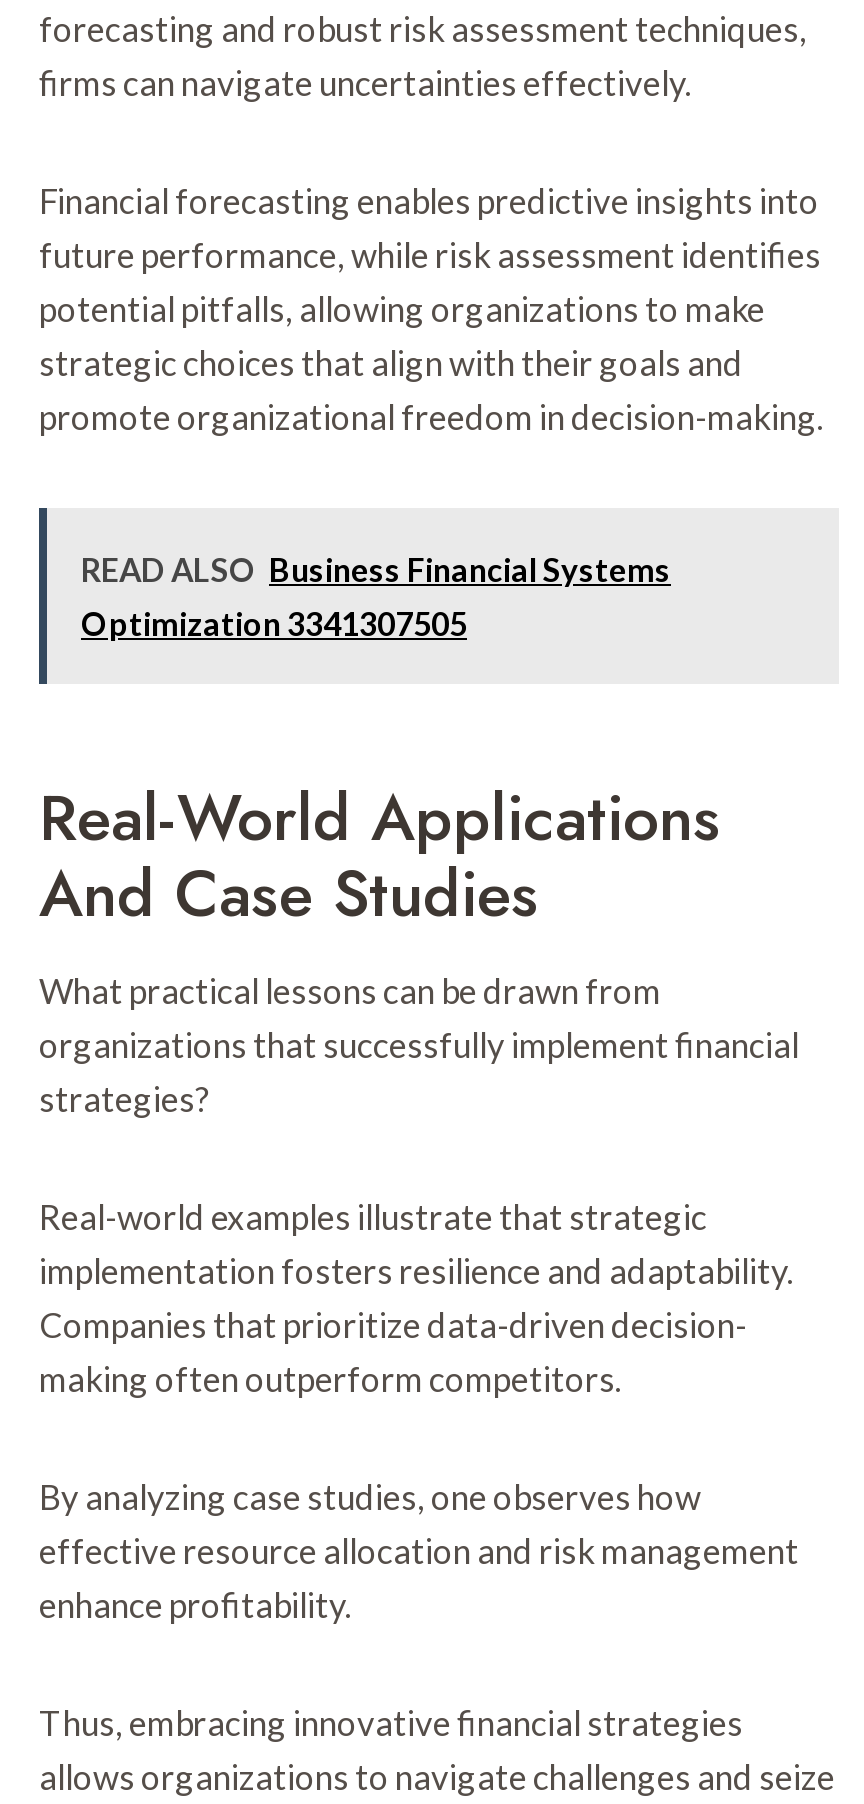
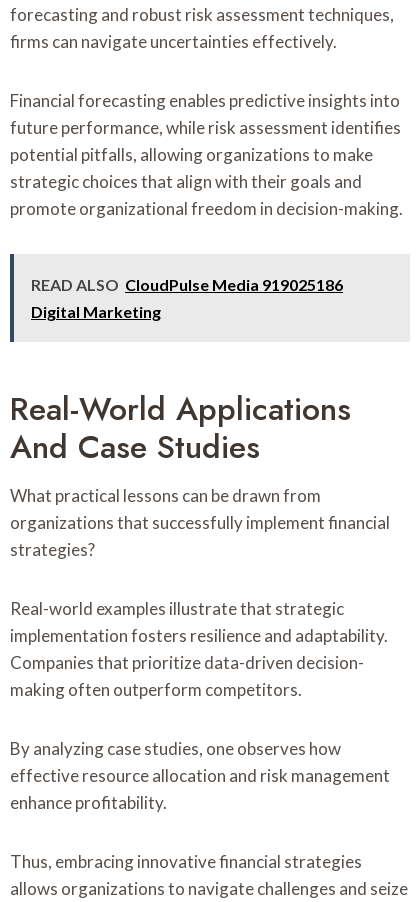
[81,549,671,641] READ ALSO Business Financial Systems | Optimization 3341307505 -> [31,275,343,321] READ ALSO CloudPulse Media 919025186 | Digital Marketing

